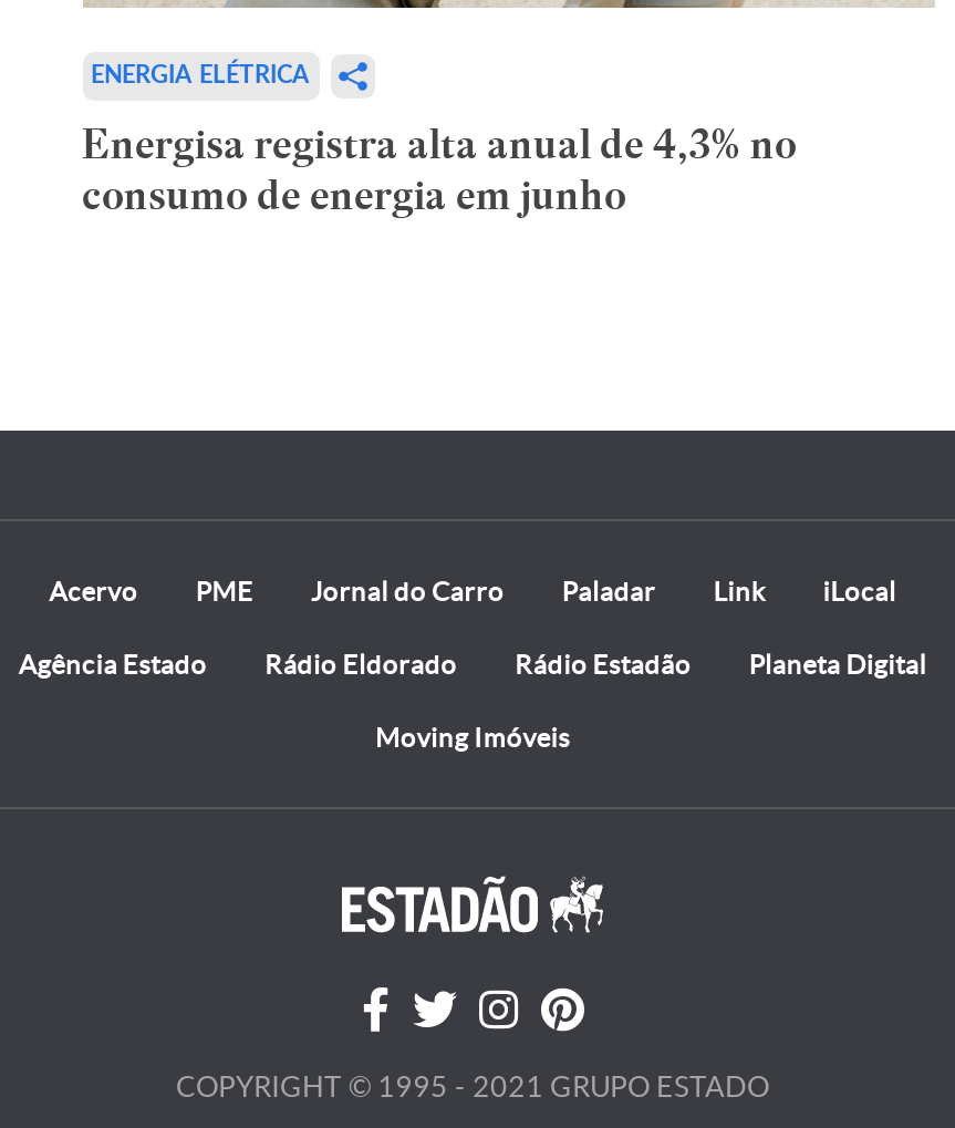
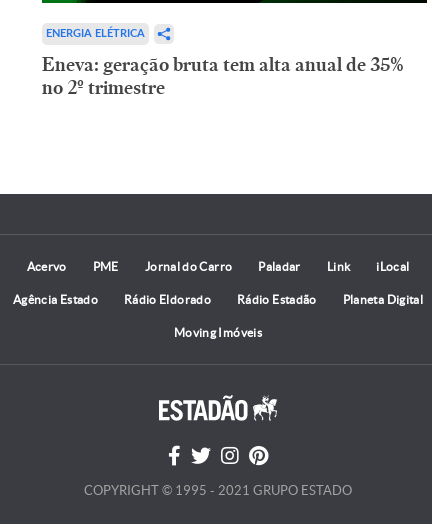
[82,118,797,220] Energisa registra alta anual de 4,3% no | consumo de energia em junho -> [41,53,403,99] Eneva: geração bruta tem alta anual de 35% | no 2º trimestre

